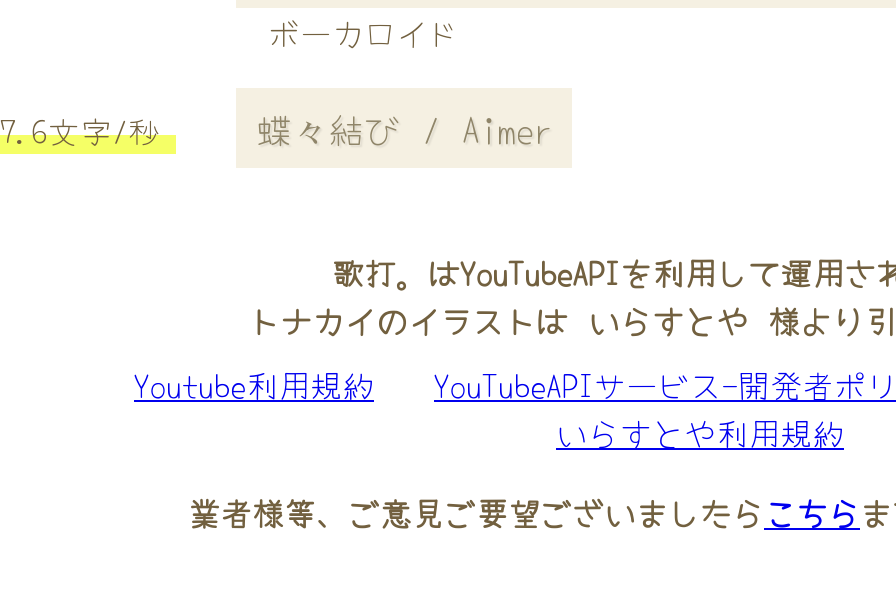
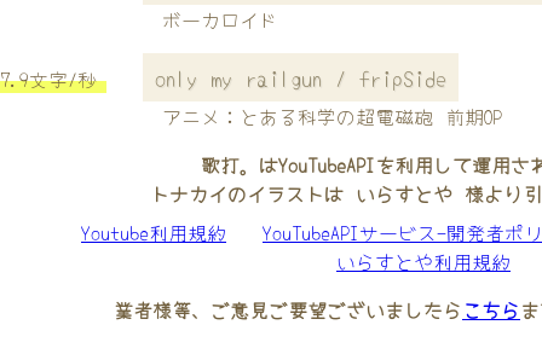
[0,102,552,154] 7.6文字/秒 | 蝶々結び / Aimer -> [0,61,502,130] 7.9文字/秒 | only my railgun / fripSide | アニメ：とある科学の超電磁砲 前期OP

